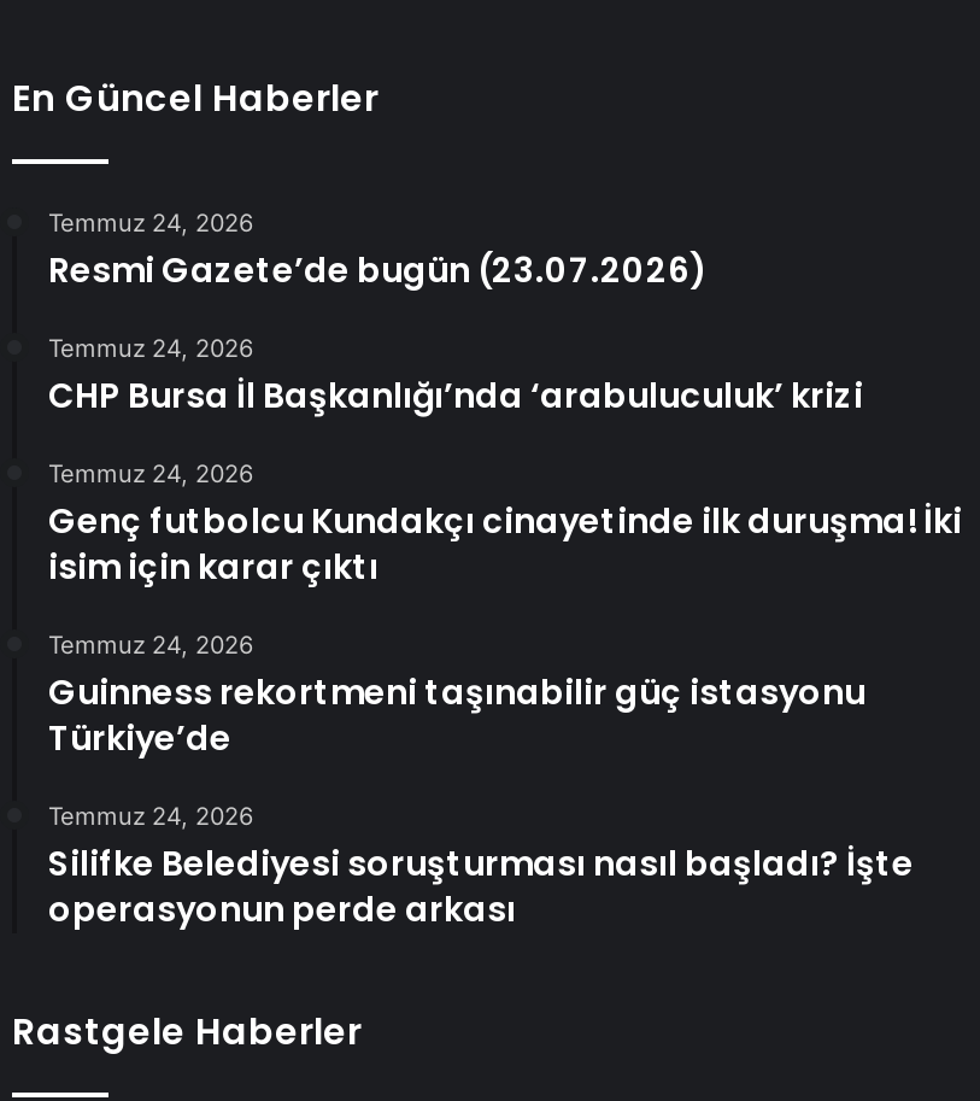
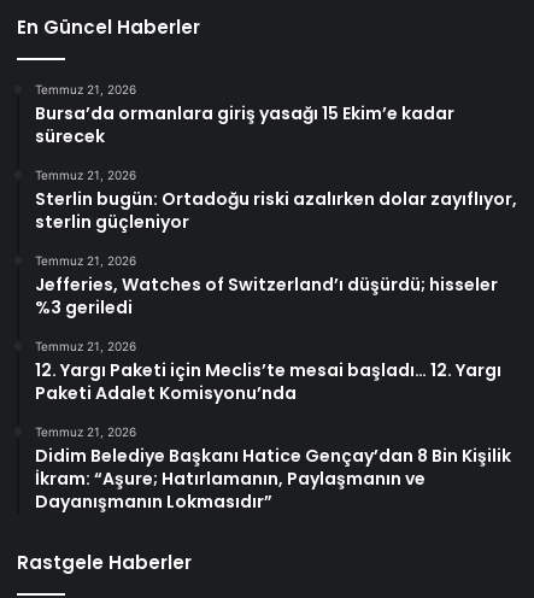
[48,208,706,294] Temmuz 24, 2026 | Resmi Gazete’de bugün (23.07.2026) -> [35,82,454,148] Temmuz 21, 2026 | Bursa’da ormanlara giriş yasağı 15 Ekim’e kadar | sürecek
[48,333,863,420] Temmuz 24, 2026 | CHP Bursa İl Başkanlığı’nda ‘arabuluculuk’ krizi -> [35,168,517,234] Temmuz 21, 2026 | Sterlin bugün: Ortadoğu riski azalırken dolar zayıflıyor, | sterlin güçleniyor
[48,458,962,591] Temmuz 24, 2026 | Genç futbolcu Kundakçı cinayetinde ilk duruşma! İki | isim için karar çıktı -> [35,253,498,320] Temmuz 21, 2026 | Jefferies, Watches of Switzerland’ı düşürdü; hisseler | %3 geriledi
[48,630,865,762] Temmuz 24, 2026 | Guinness rekortmeni taşınabilir güç istasyonu | Türkiye’de -> [35,339,501,405] Temmuz 21, 2026 | 12. Yargı Paketi için Meclis’te mesai başladı… 12. Yargı | Paketi Adalet Komisyonu’nda
[48,801,914,934] Temmuz 24, 2026 | Silifke Belediyesi soruşturması nasıl başladı? İşte | operasyonun perde arkası -> [35,425,511,514] Temmuz 21, 2026 | Didim Belediye Başkanı Hatice Gençay’dan 8 Bin Kişilik | İkram: “Aşure; Hatırlamanın, Paylaşmanın ve | Dayanışmanın Lokmasıdır”

